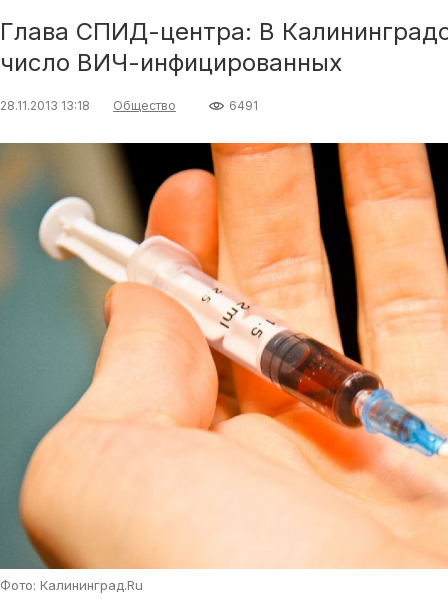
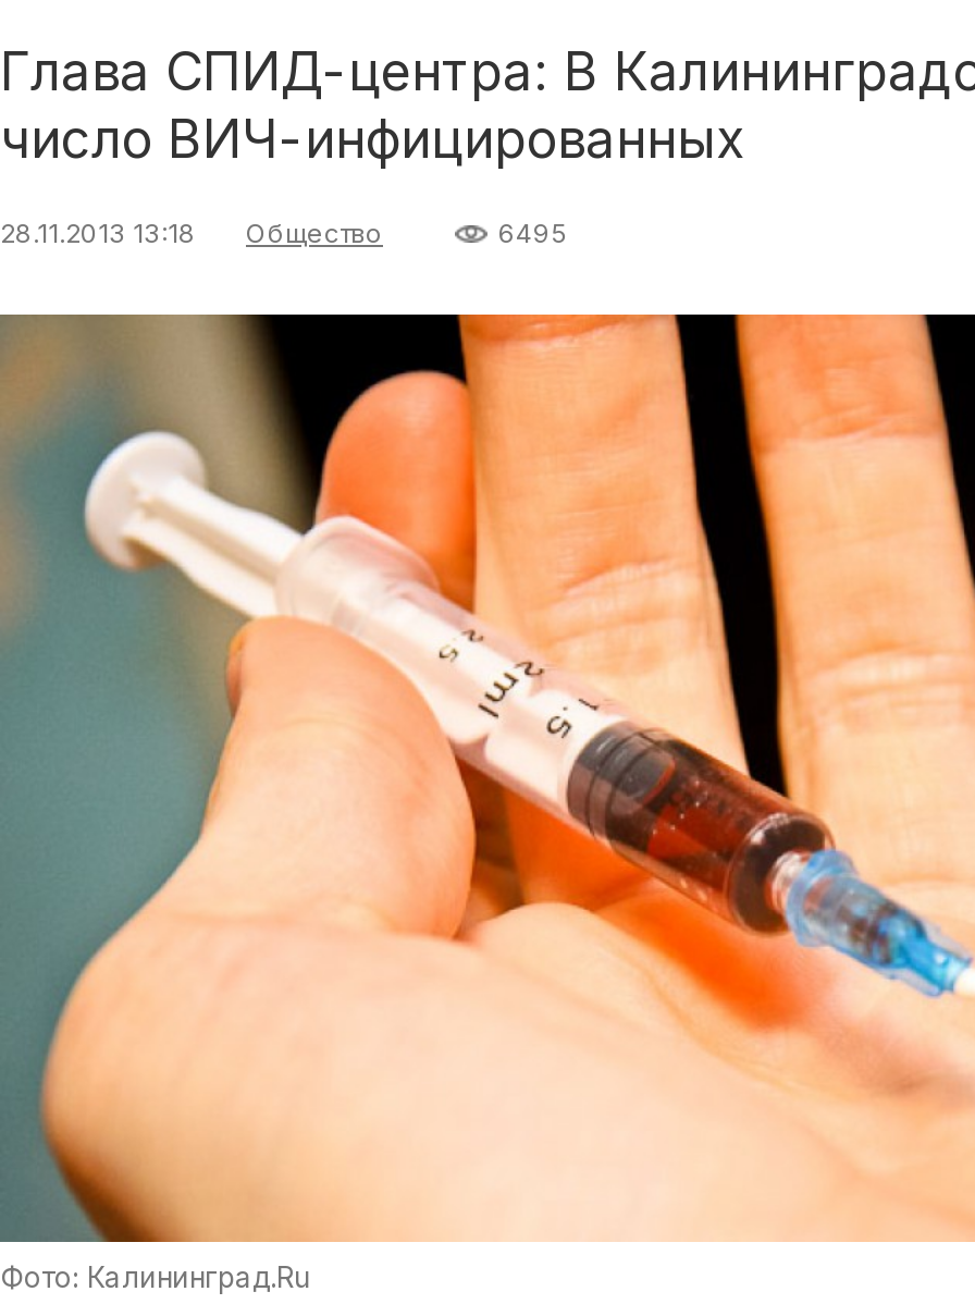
[229,98,258,113] 6491 -> [498,217,566,249] 6495

